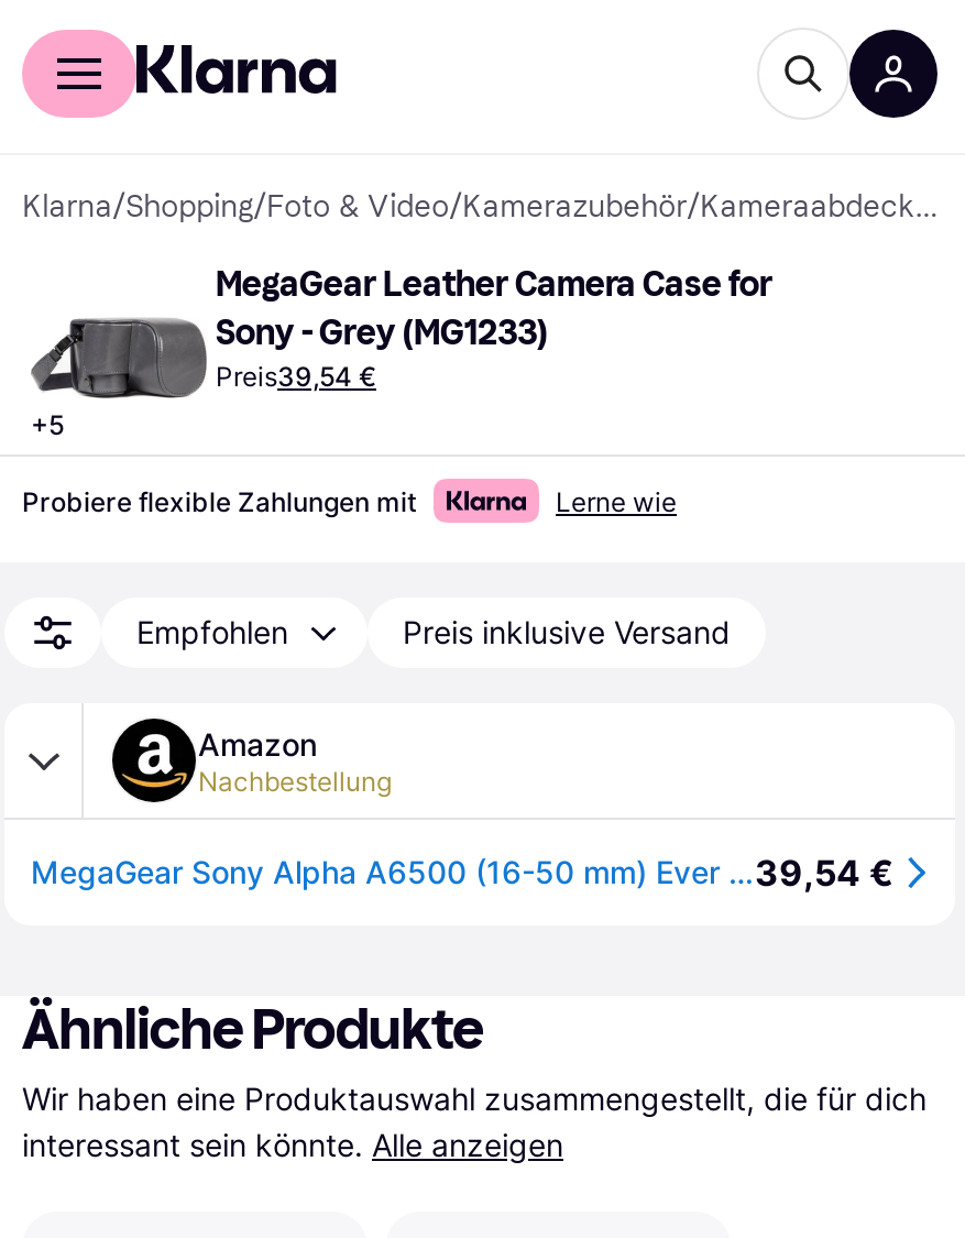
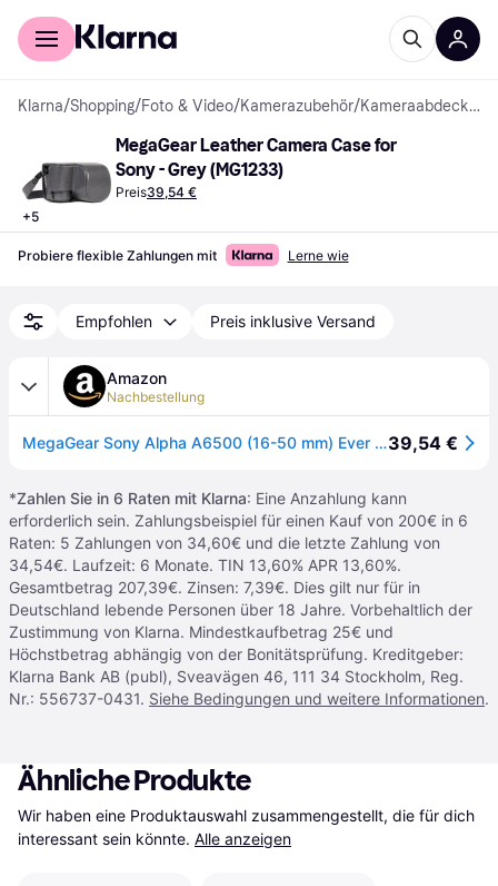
none -> [9,489,489,708] *Zahlen Sie in 6 Raten mit Klarna: Eine Anzahlung kann | erforderlich sein. Zahlungsbeispiel für einen Kauf von 200€ in 6 | Raten: 5 Zahlungen von 34,60€ und die letzte Zahlung von | 34,54€. Laufzeit: 6 Monate. TIN 13,60% APR 13,60%. | Gesamtbetrag 207,39€. Zinsen: 7,39€. Dies gilt nur für in | Deutschland lebende Personen über 18 Jahre. Vorbehaltlich der | Zustimmung von Klarna. Mindestkaufbetrag 25€ und | Höchstbetrag abhängig von der Bonitätsprüfung. Kreditgeber: | Klarna Bank AB (publ), Sveavägen 46, 111 34 Stockholm, Reg. | Nr.: 556737-0431. Siehe Bedingungen und weitere Informationen.

